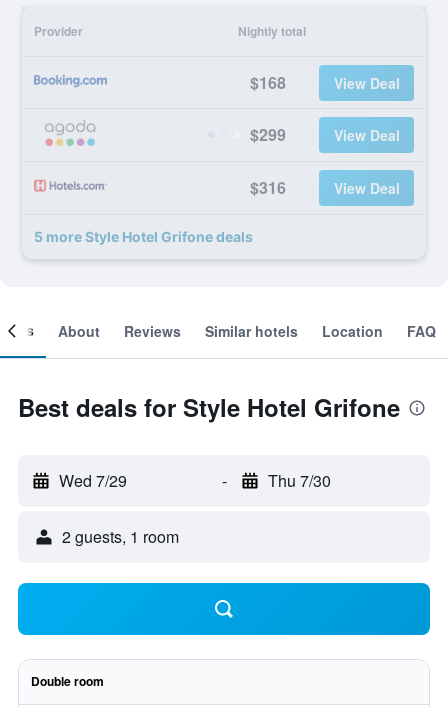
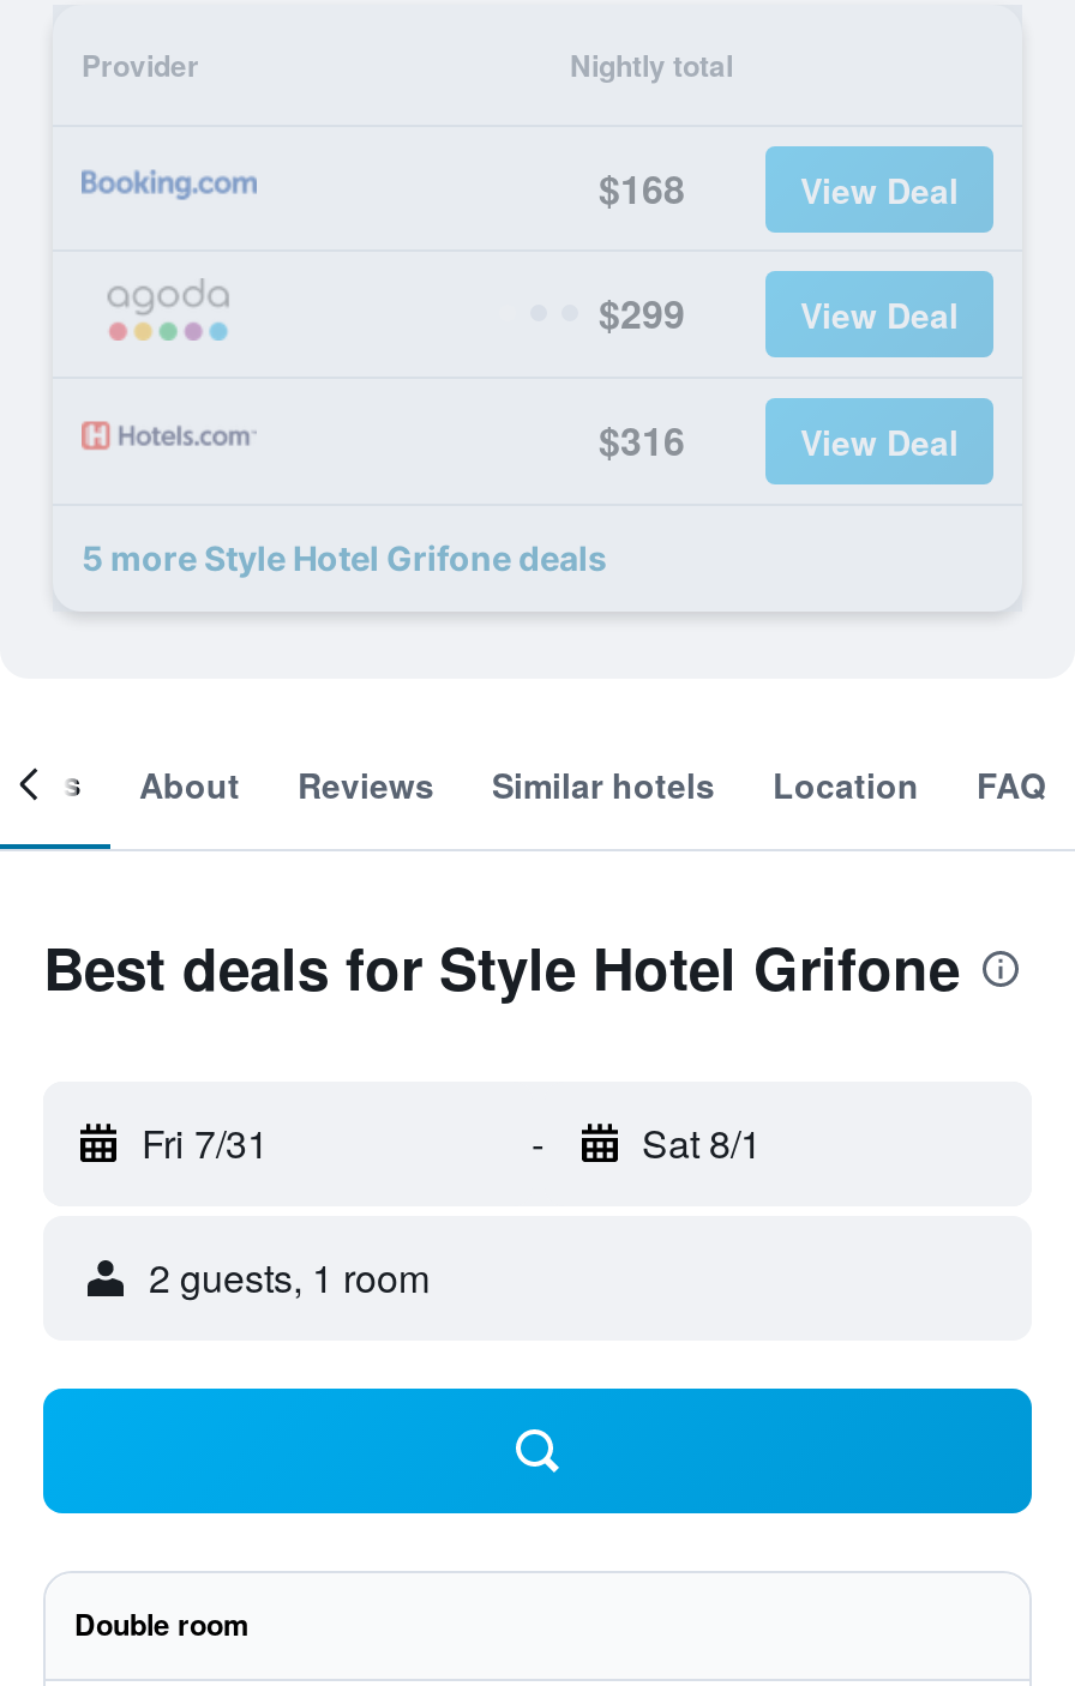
[59,469,127,492] Wed 7/29 -> [142,1115,269,1170] Fri 7/31
[267,469,330,492] Thu 7/30 -> [642,1115,762,1170] Sat 8/1

